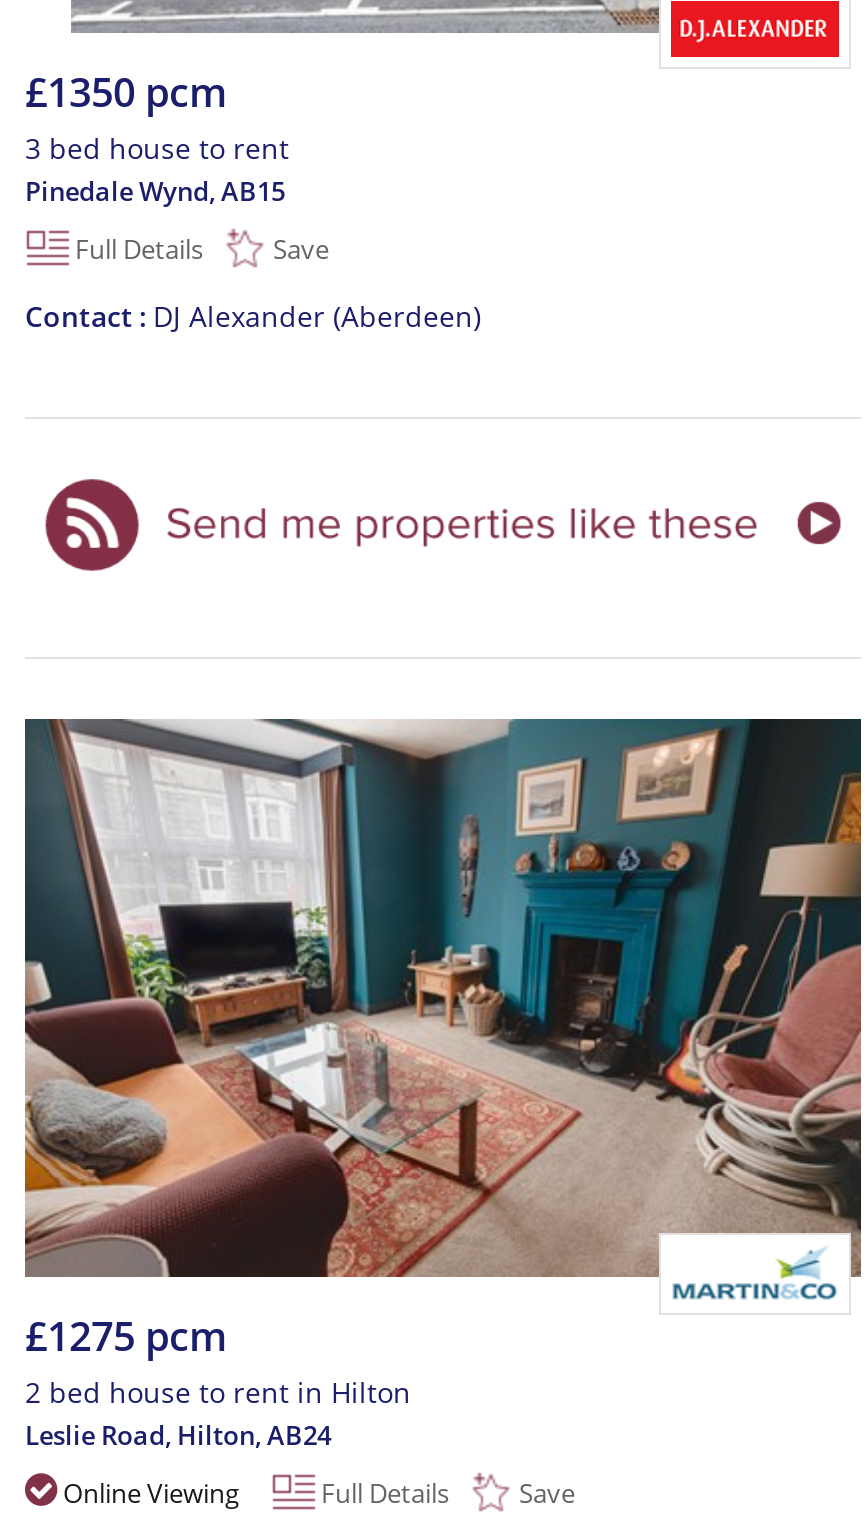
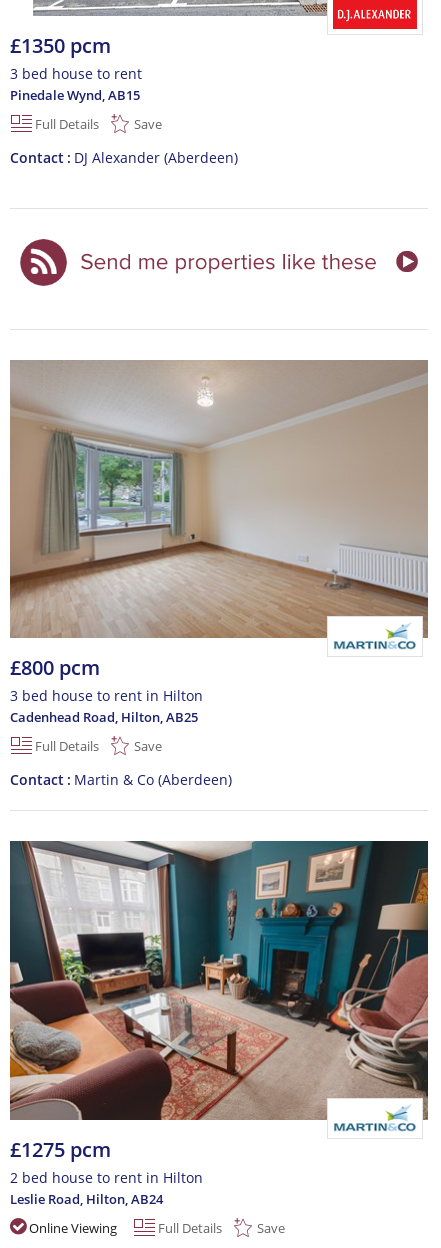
none -> [9,360,429,789] [image] | £800 pcm | 3 bed house to rent in Hilton | Cadenhead Road, Hilton,AB25 | Full Details | Save | Contact Martin & Co (Aberdeen)

